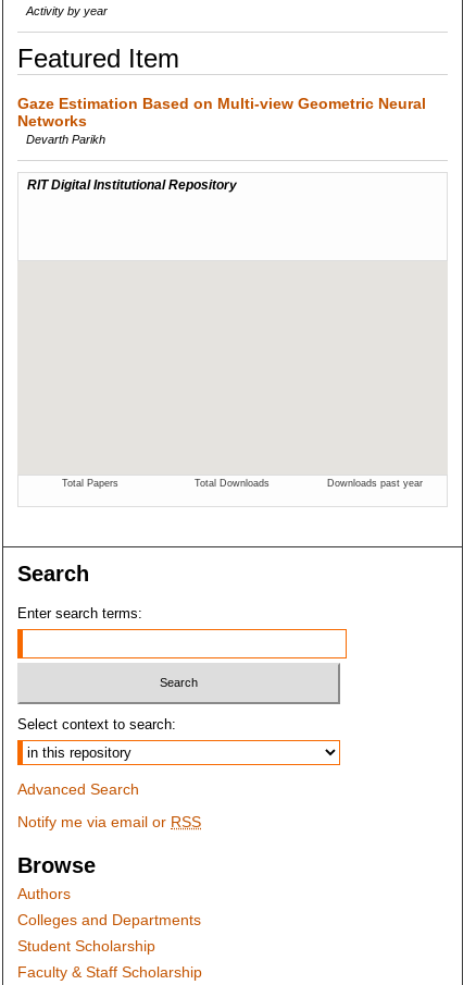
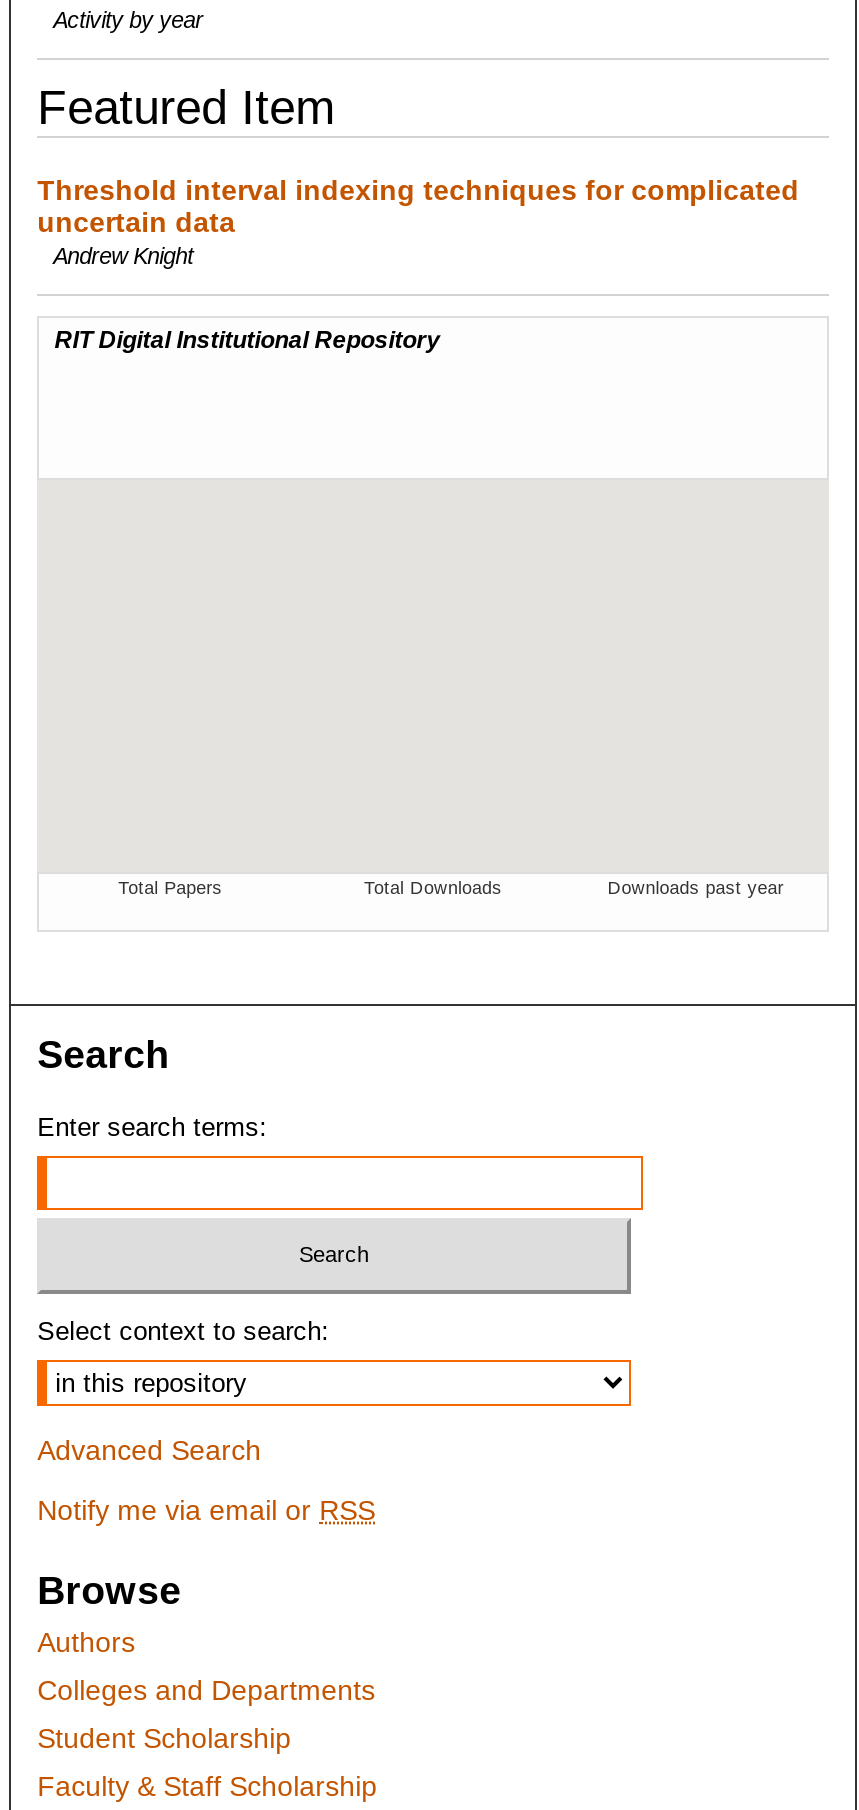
[17,94,426,146] Gaze Estimation Based on Multi-view Geometric Neural | Networks | Devarth Parikh -> [37,174,799,268] Threshold interval indexing techniques for complicated | uncertain data | Andrew Knight

